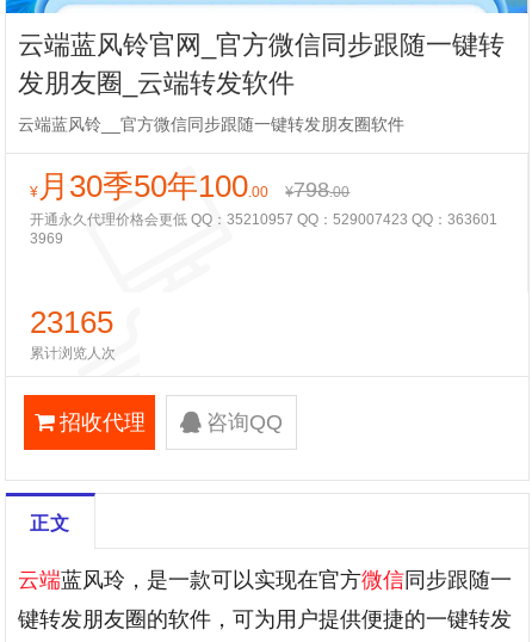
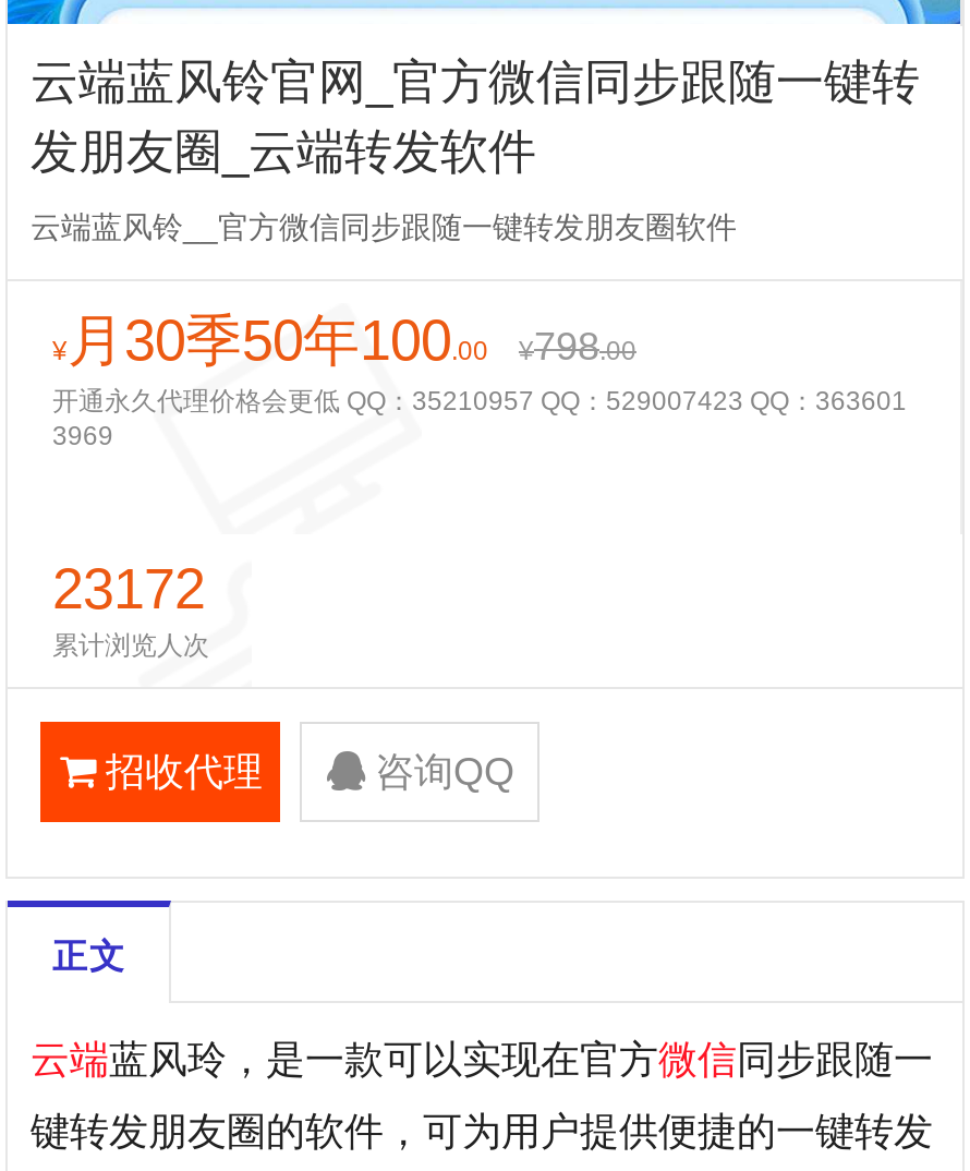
[30,304,114,340] 23165 -> [52,556,205,621] 23172

